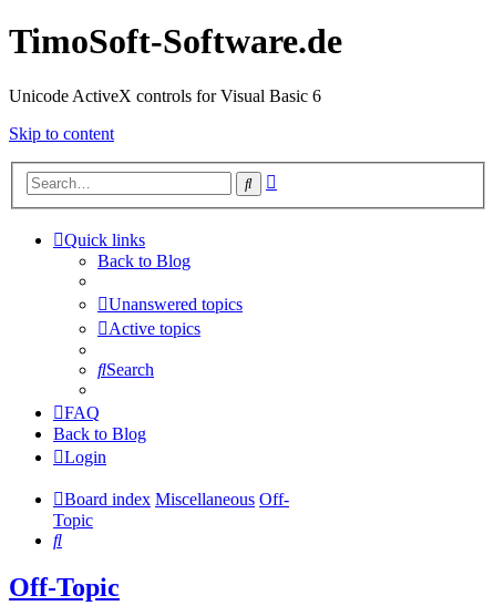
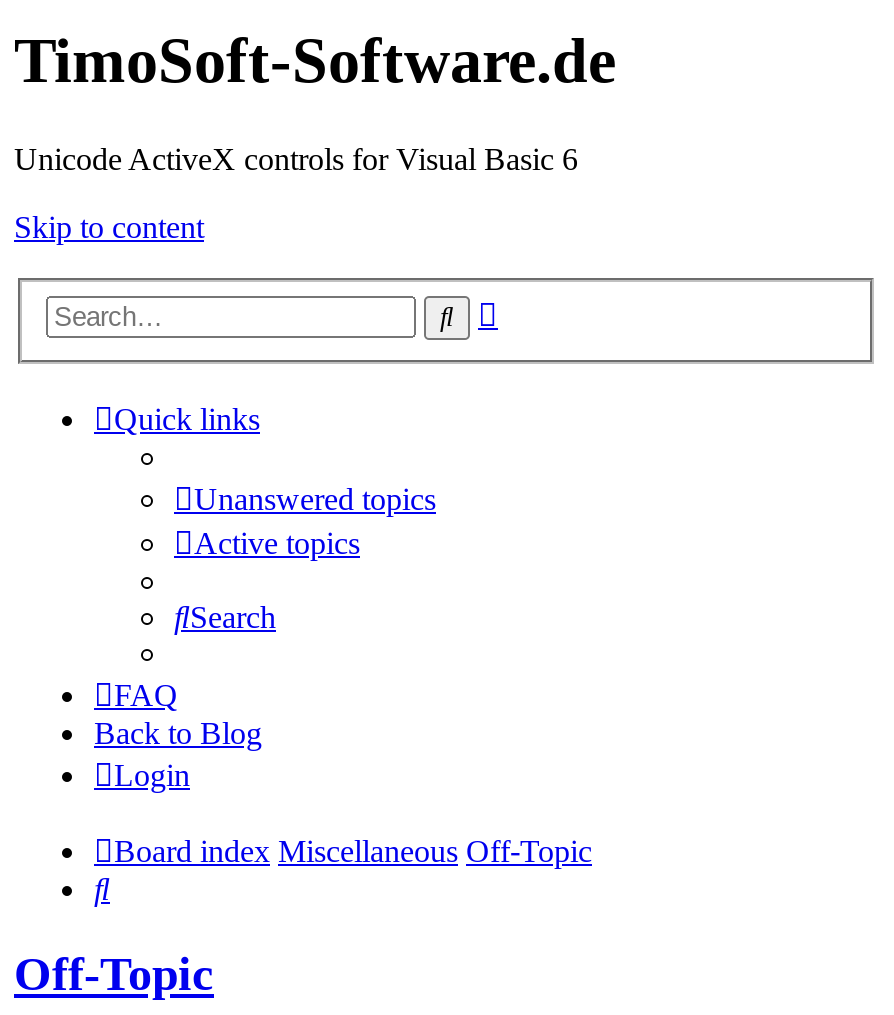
[97,252,191,271] Back to Blog -> none

